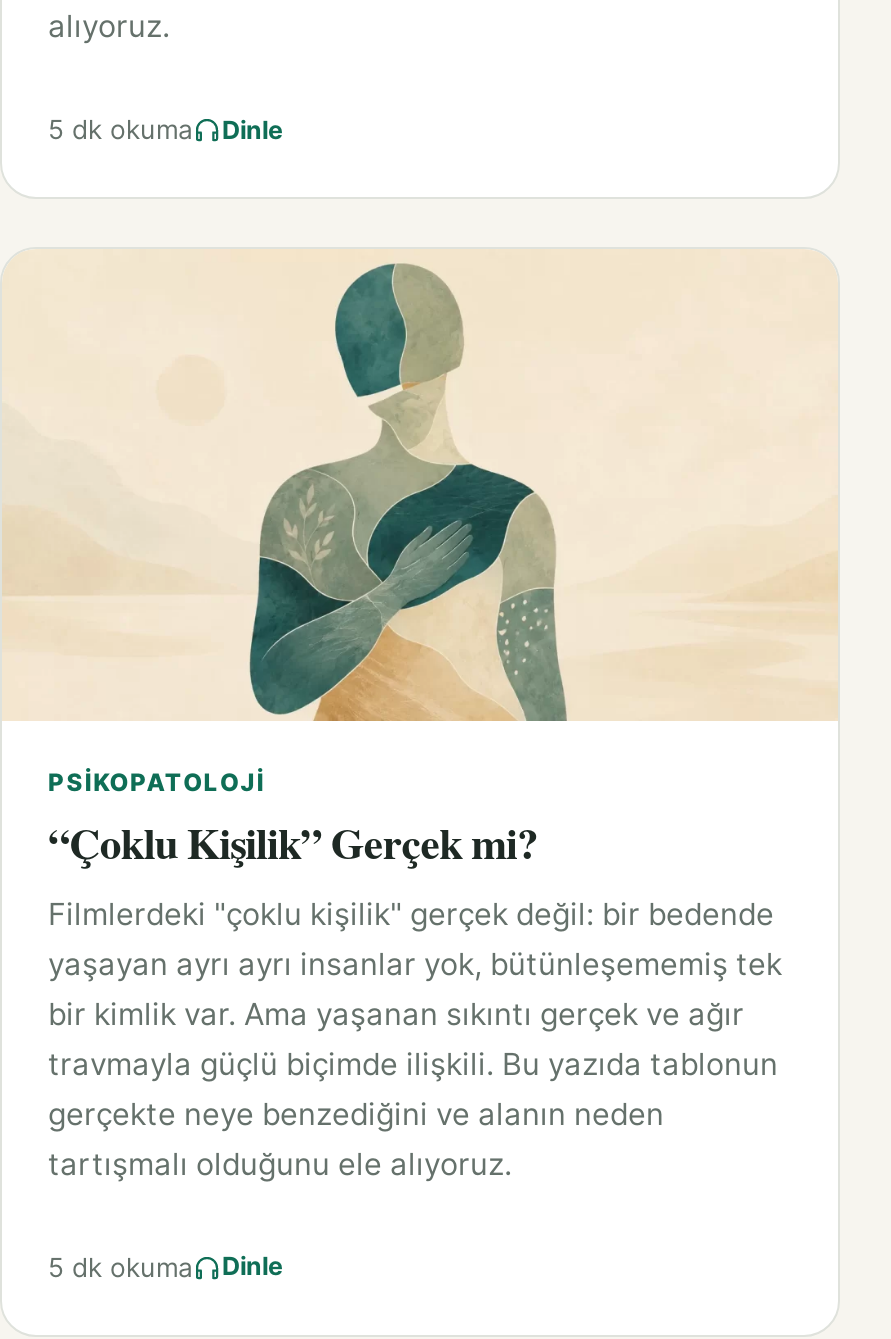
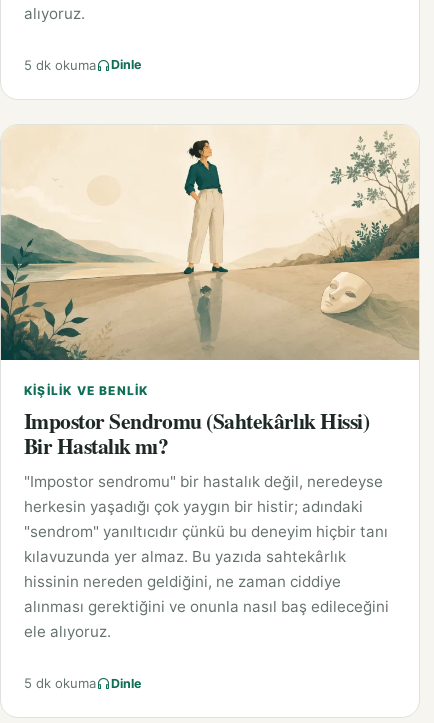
[6,262,838,1182] [image] | PSIKOPATOLOJI | “Çoklu Kişilik” Gerçek mi? | Filmlerdeki "çoklu kişilik" gerçek değil: bir bedende | yaşayan ayrı ayrı insanlar yok, bütünleşememiş tek | bir kimlik var. Ama yaşanan sıkıntı gerçek ve ağır | travmayla güçlü biçimde ilişkili. Bu yazıda tablonun | gerçekte neye benzediğini ve alanın neden | tartışmalı olduğunu ele alıyoruz. -> [3,131,420,641] [image] | KIŞILIK VE BENLIK | Impostor Sendromu (Sahtekârlık Hissi) | Bir Hastalık mı? | "Impostor sendromu" bir hastalık değil, neredeyse | herkesin yaşadığı çok yaygın bir histir; adındaki | "sendrom" yanıltıcıdır çünkü bu deneyim hiçbir tanı | kılavuzunda yer almaz. Bu yazıda sahtekârlık | hissinin nereden geldiğini, ne zaman ciddiye | alınması gerektiğini ve onunla nasıl baş edileceğini | ele alıyoruz.

